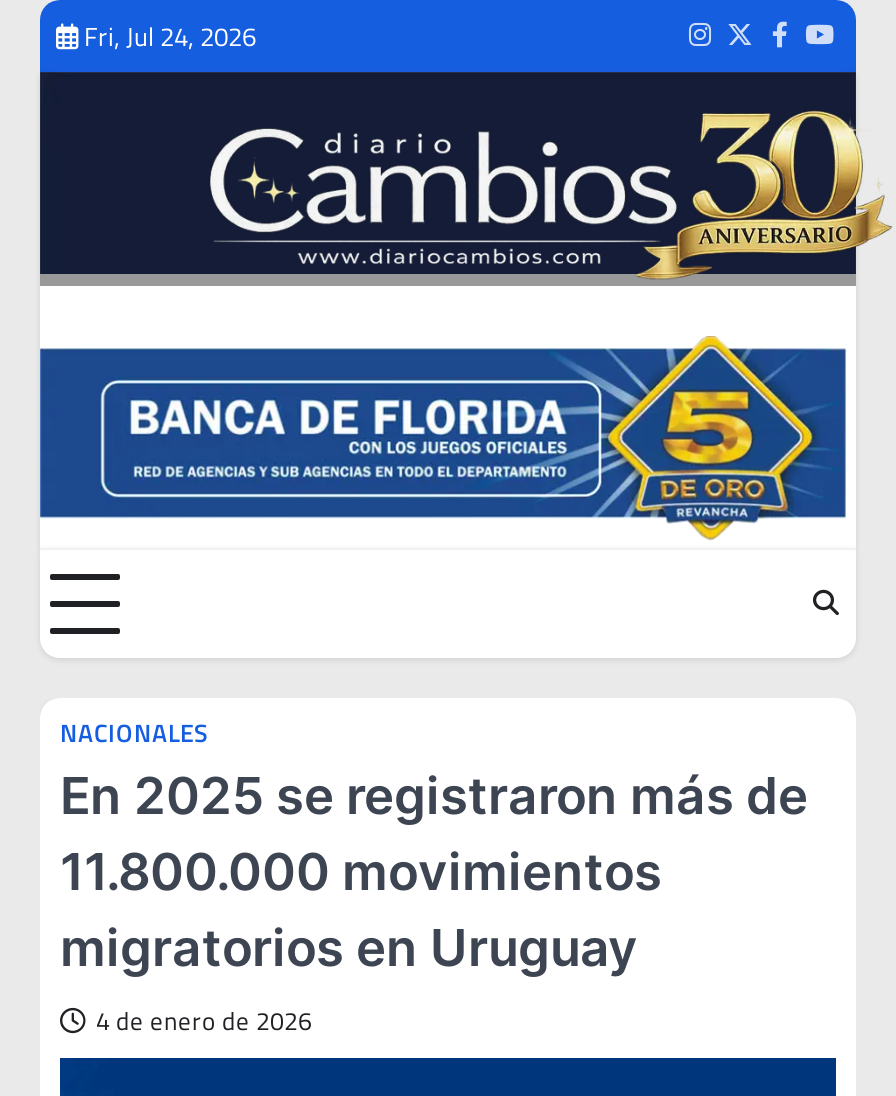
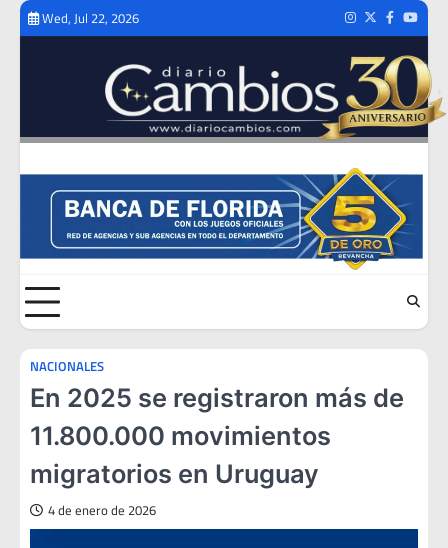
[84,15,256,55] Fri, Jul 24, 2026 -> [42,7,139,27] Wed, Jul 22, 2026

